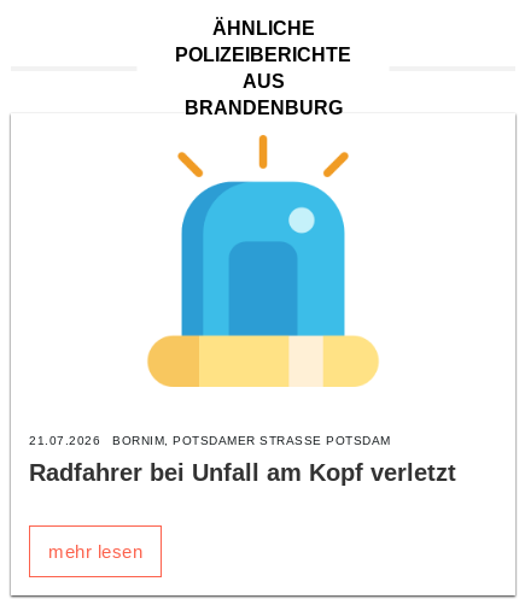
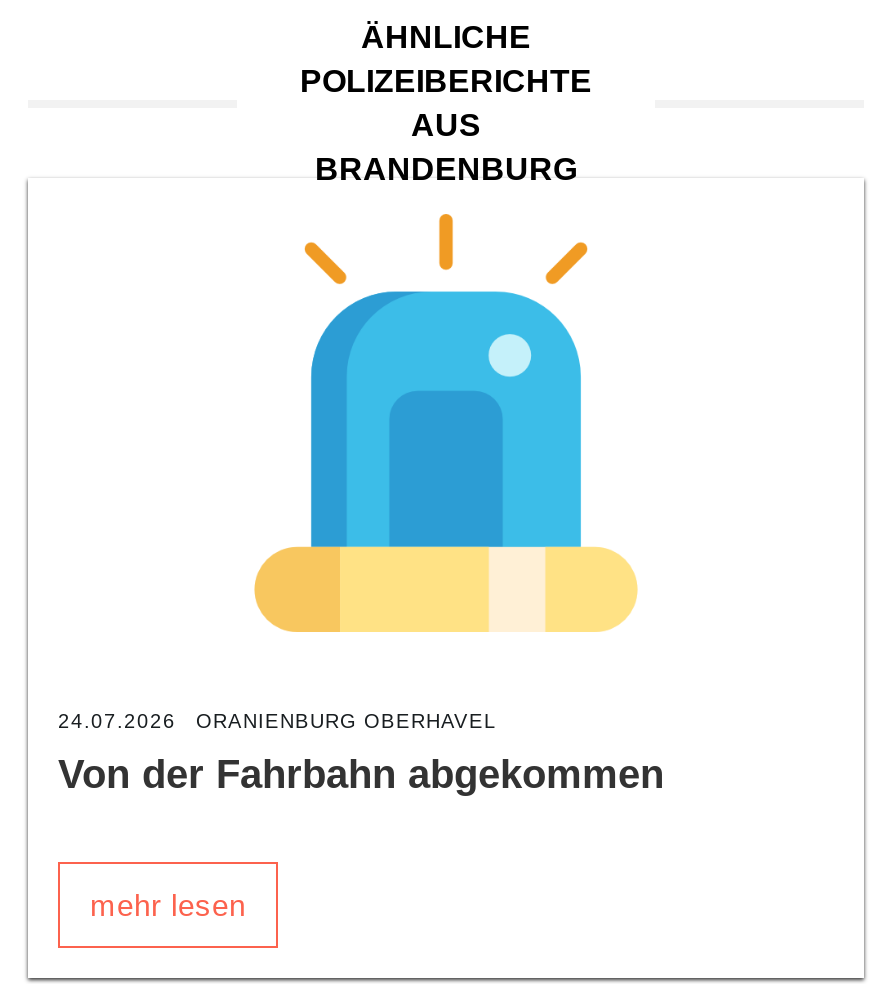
[29,434,390,447] 21.07.2026 | BORNIM, POTSDAMER STRASSE POTSDAM -> [58,710,497,732] 24.07.2026 | ORANIENBURG OBERHAVEL
[29,459,456,486] Radfahrer bei Unfall am Kopf verletzt -> [58,752,664,796] Von der Fahrbahn abgekommen

